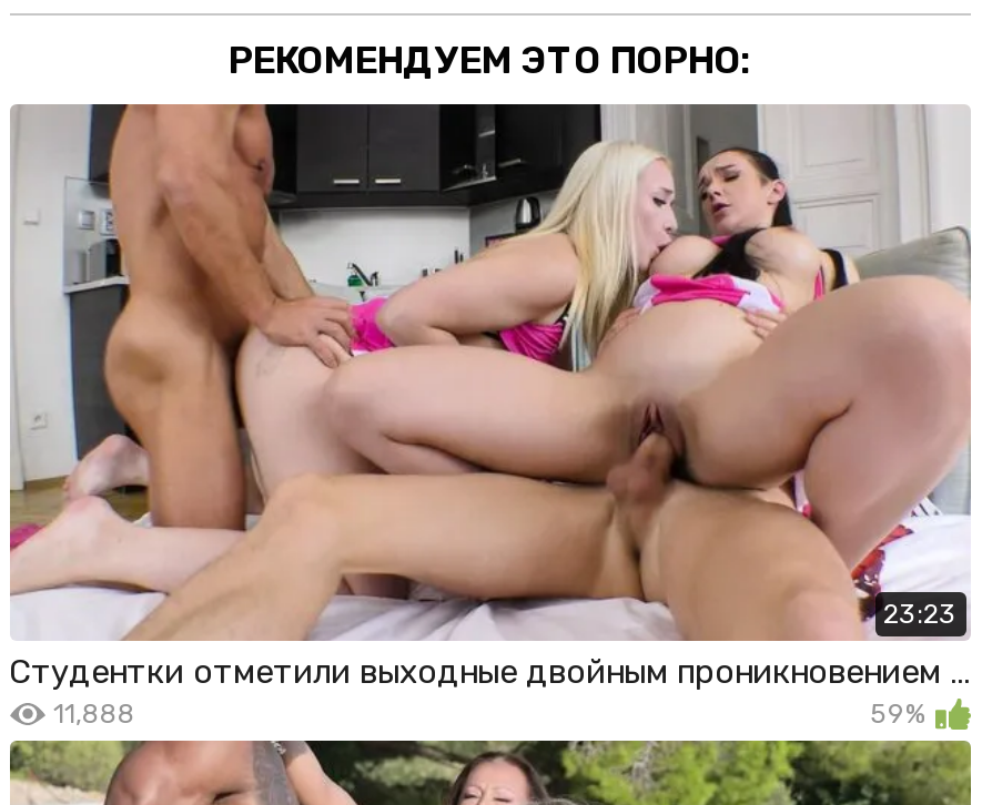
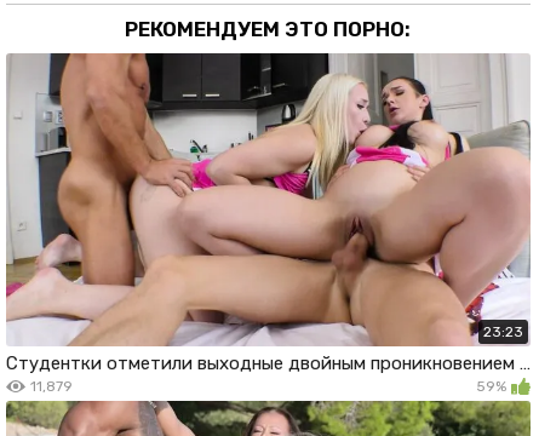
[53,699,135,730] 11,888 -> [30,378,72,395] 11,879

